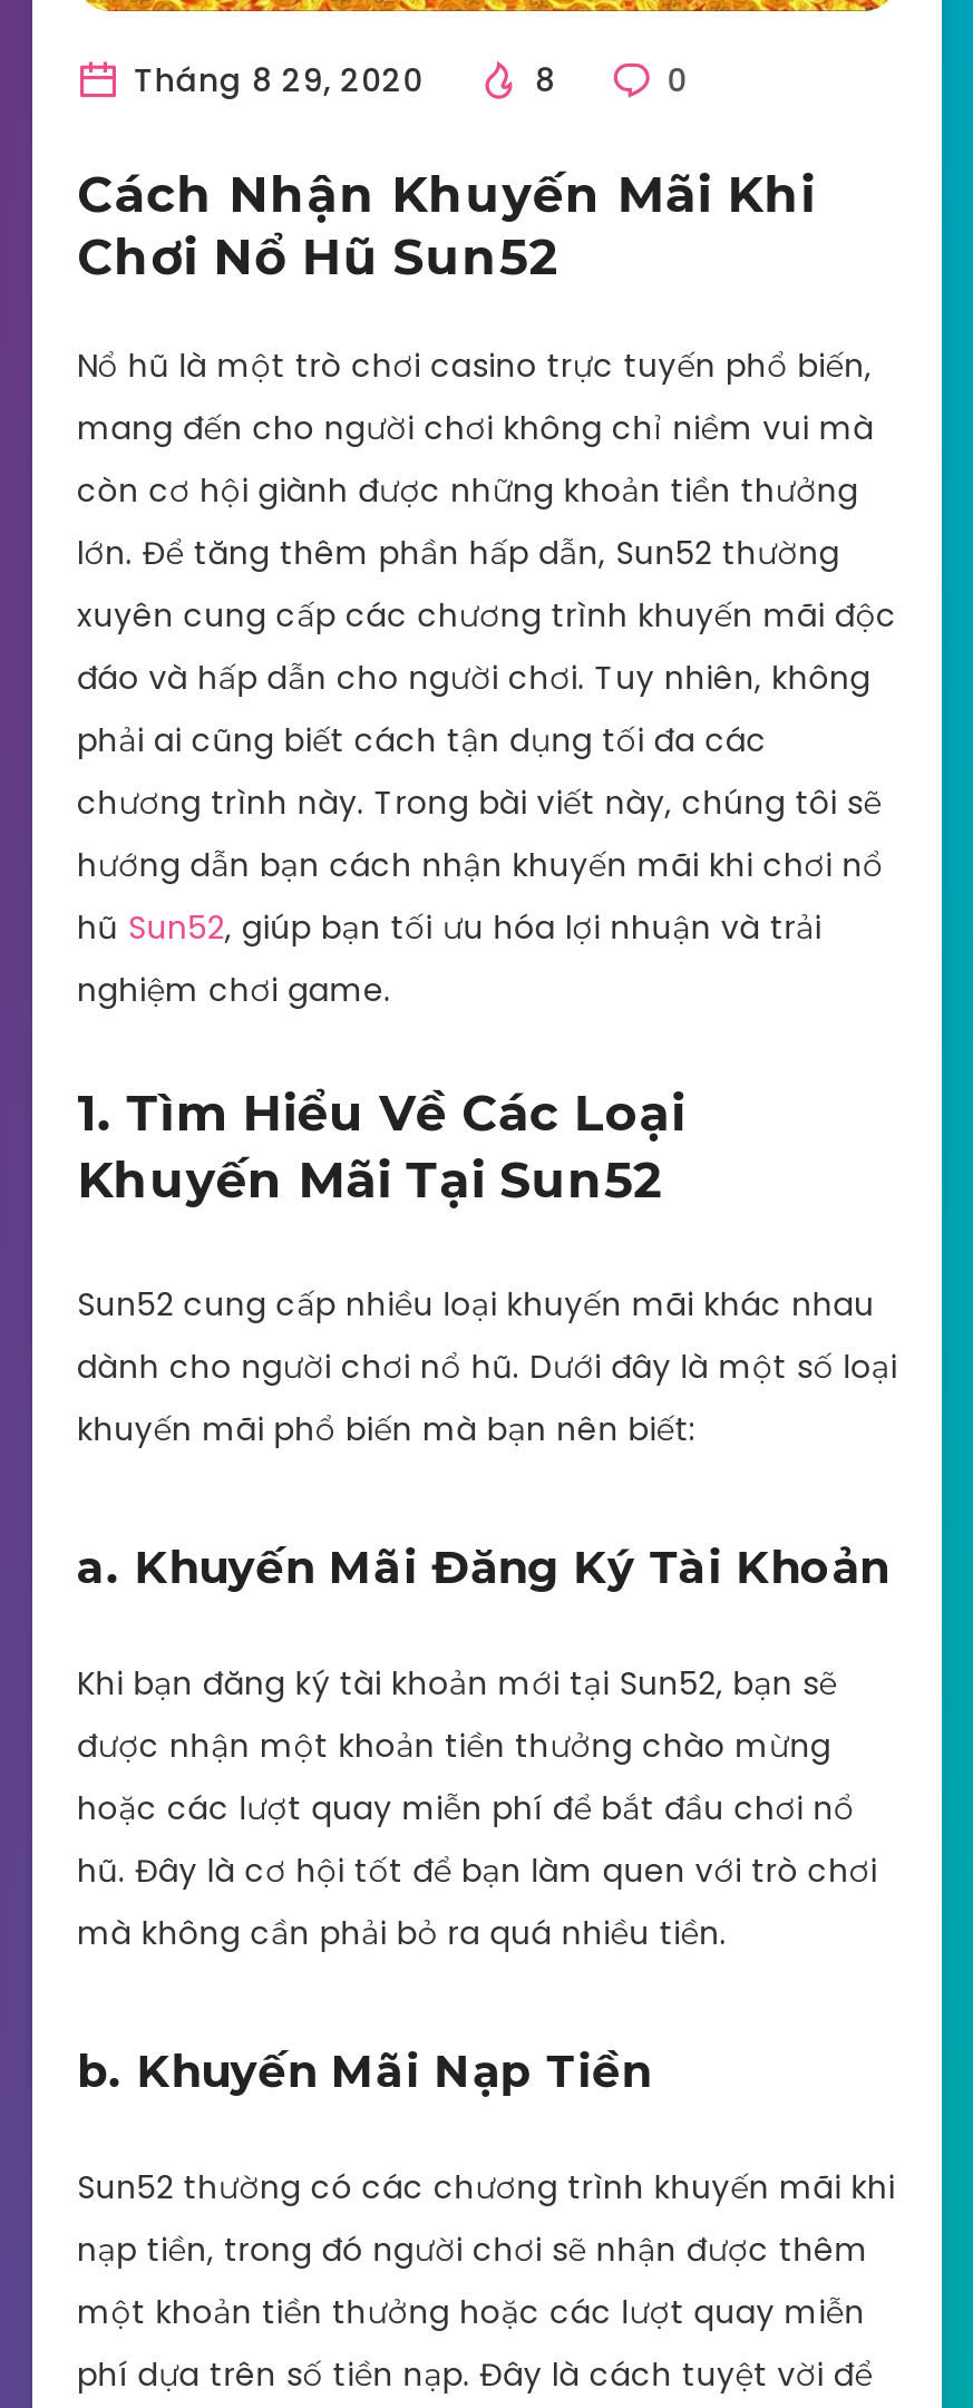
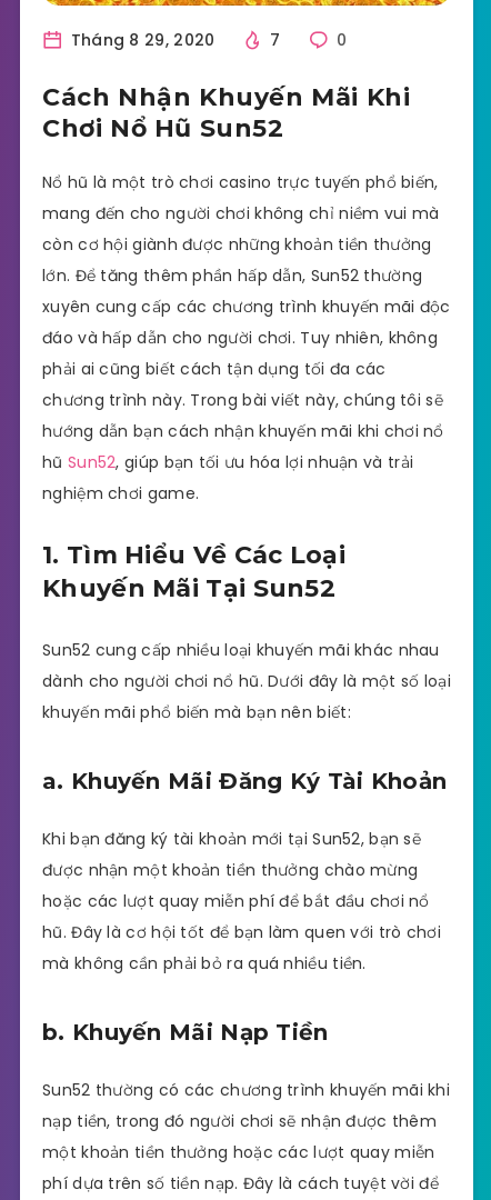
[525,57,565,102] 8 -> [265,28,285,51] 7

